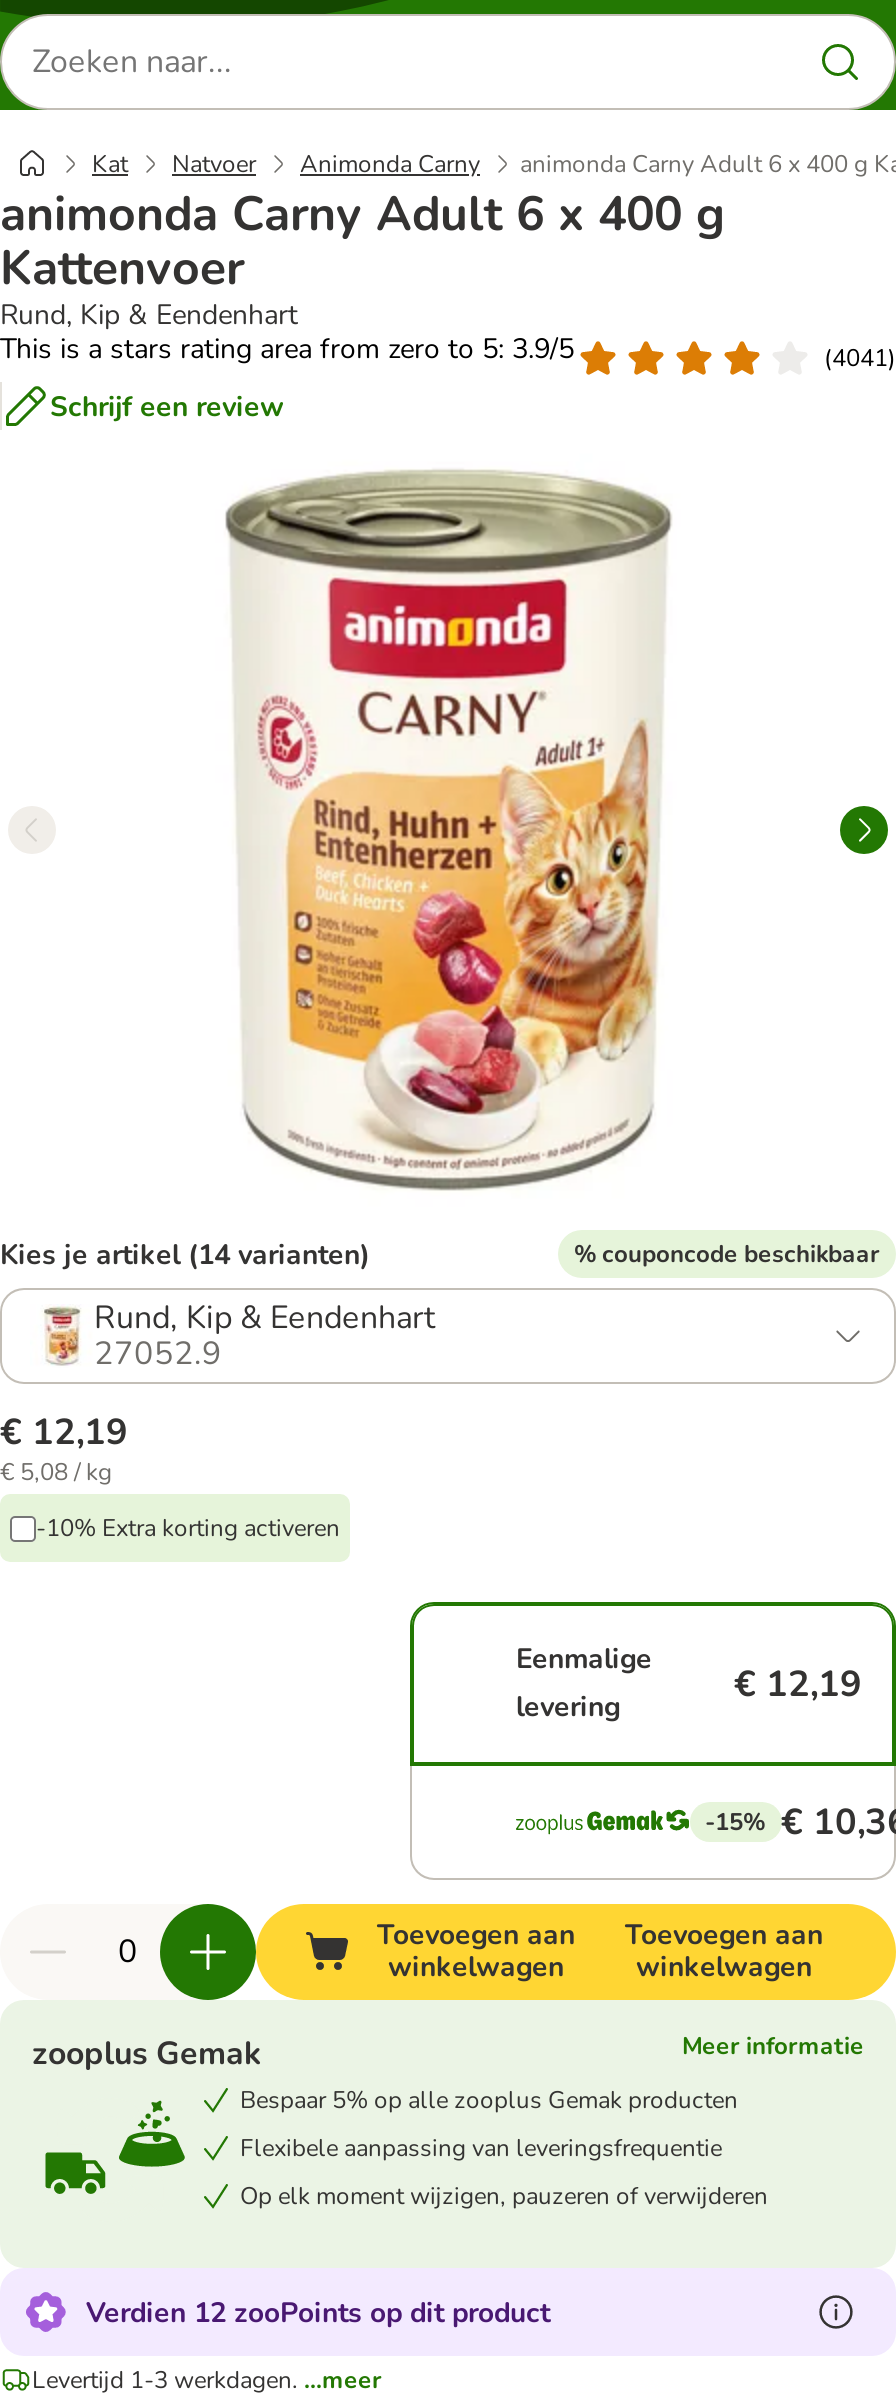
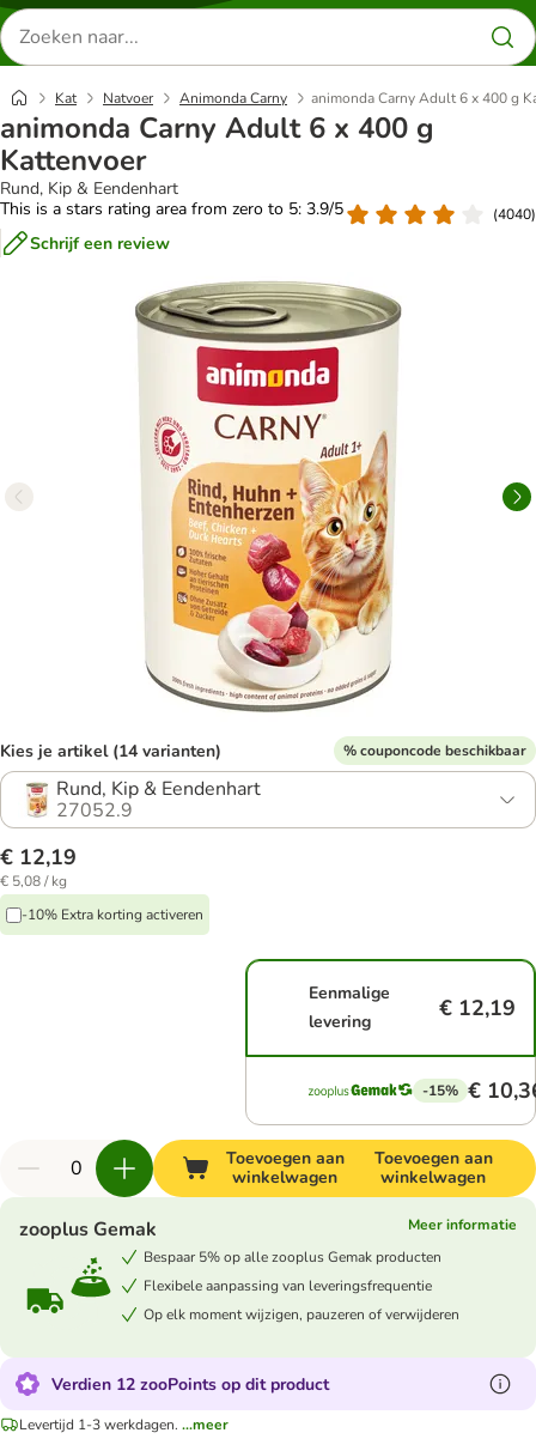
[824,341,896,373] (4041) -> [493,204,536,223] (4040)

